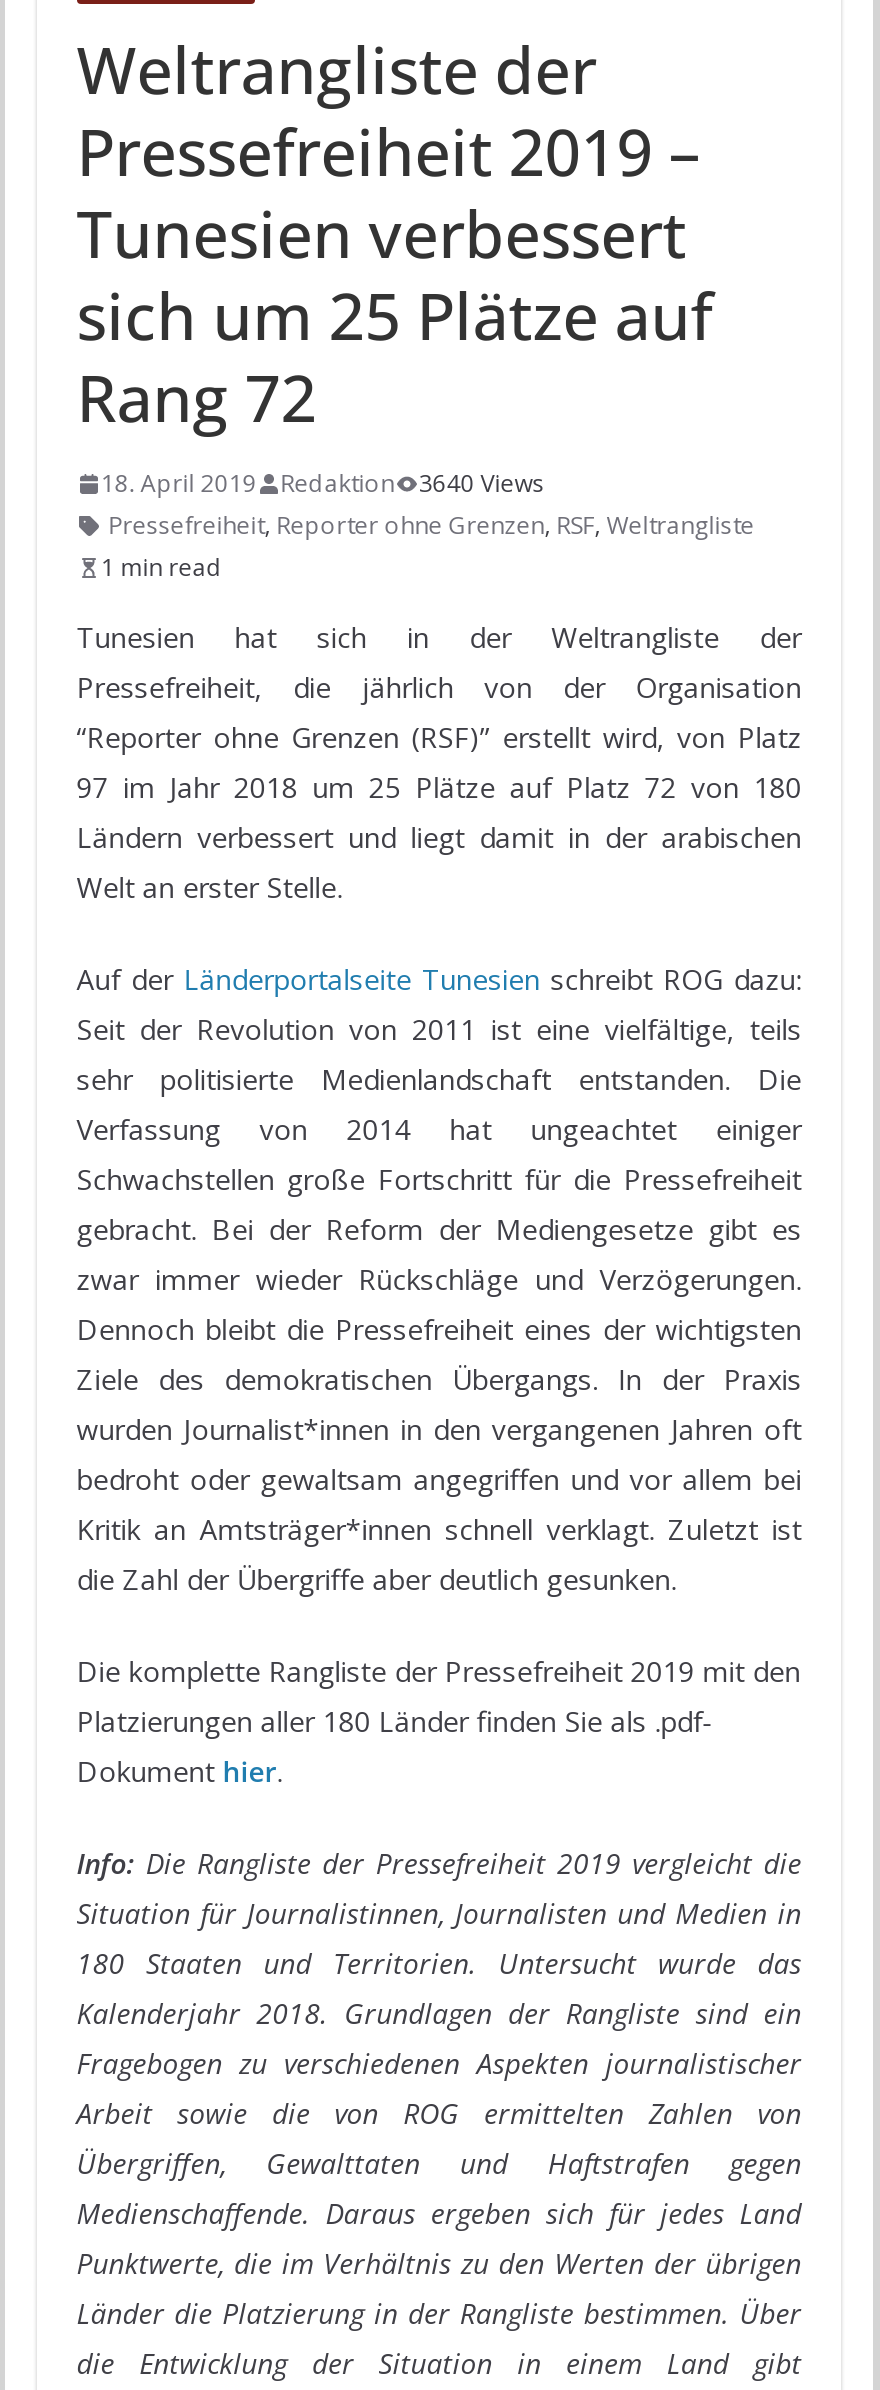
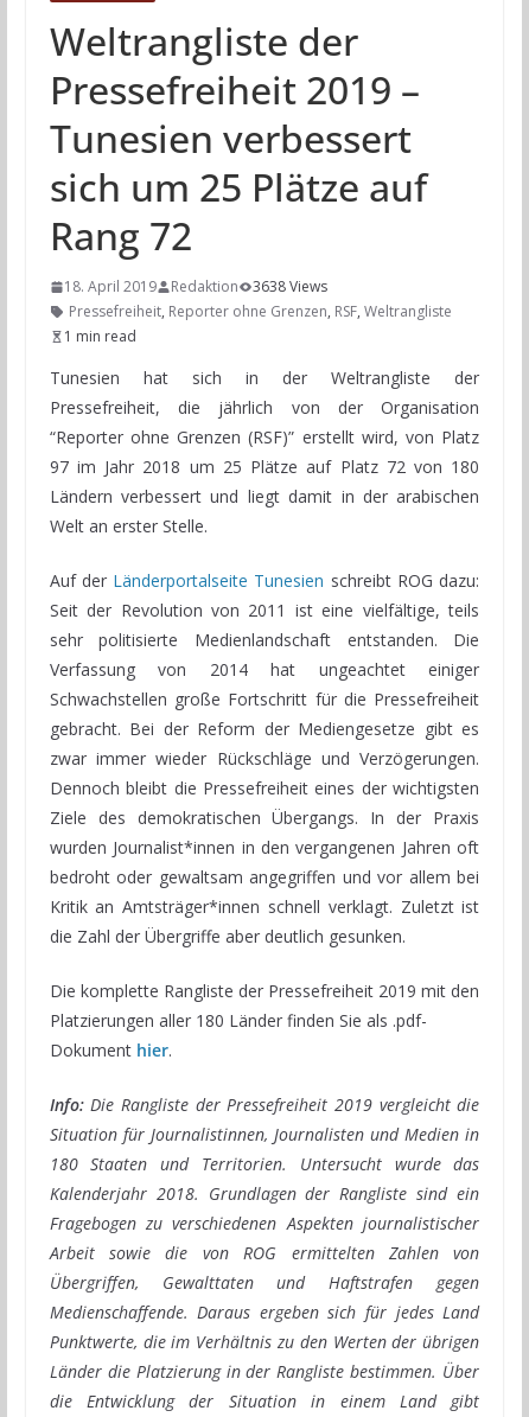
[100,467,544,501] 18. April 2019 Redaktion 3640 Views -> [64,277,327,297] 18. April 2019 Redaktion 3638 Views

